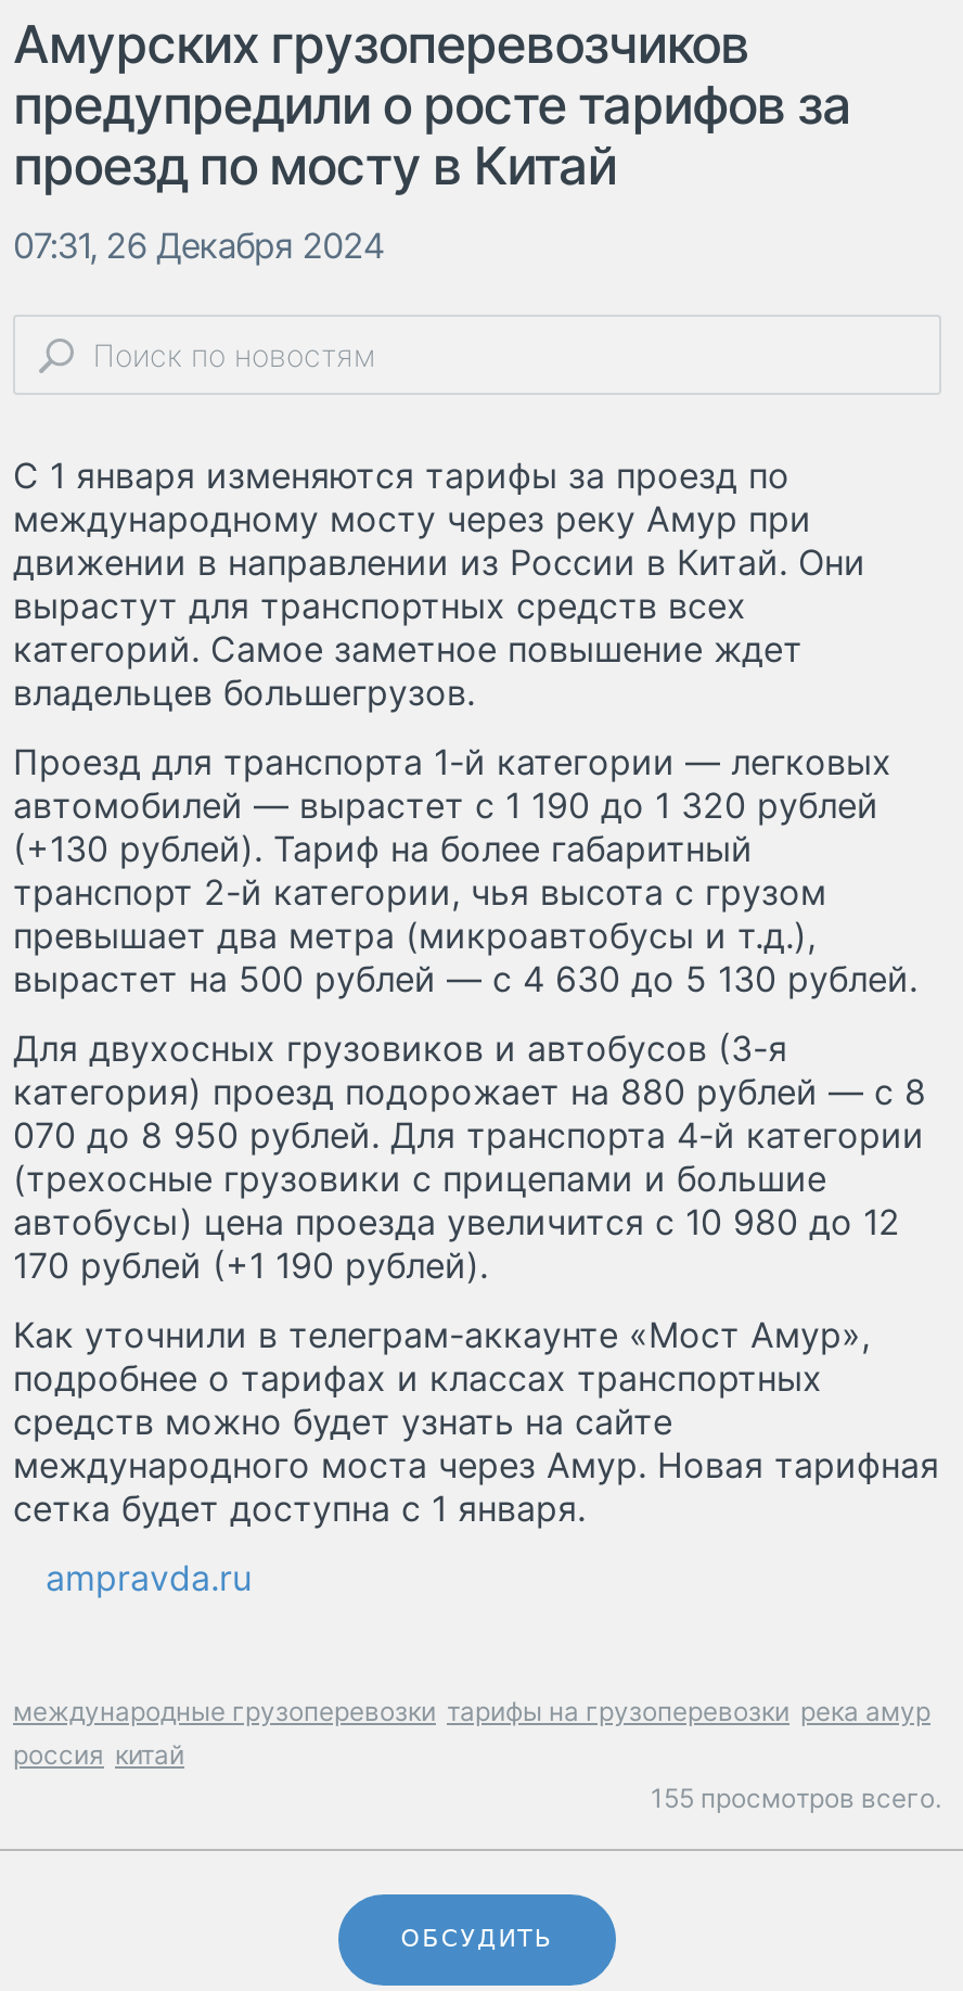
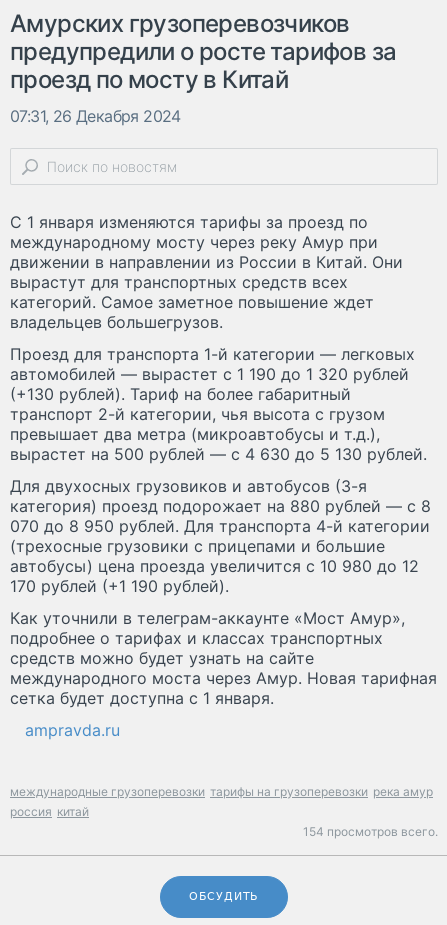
[651,1782,941,1814] 155 просмотров всего. -> [303,824,438,839] 154 просмотров всего.

